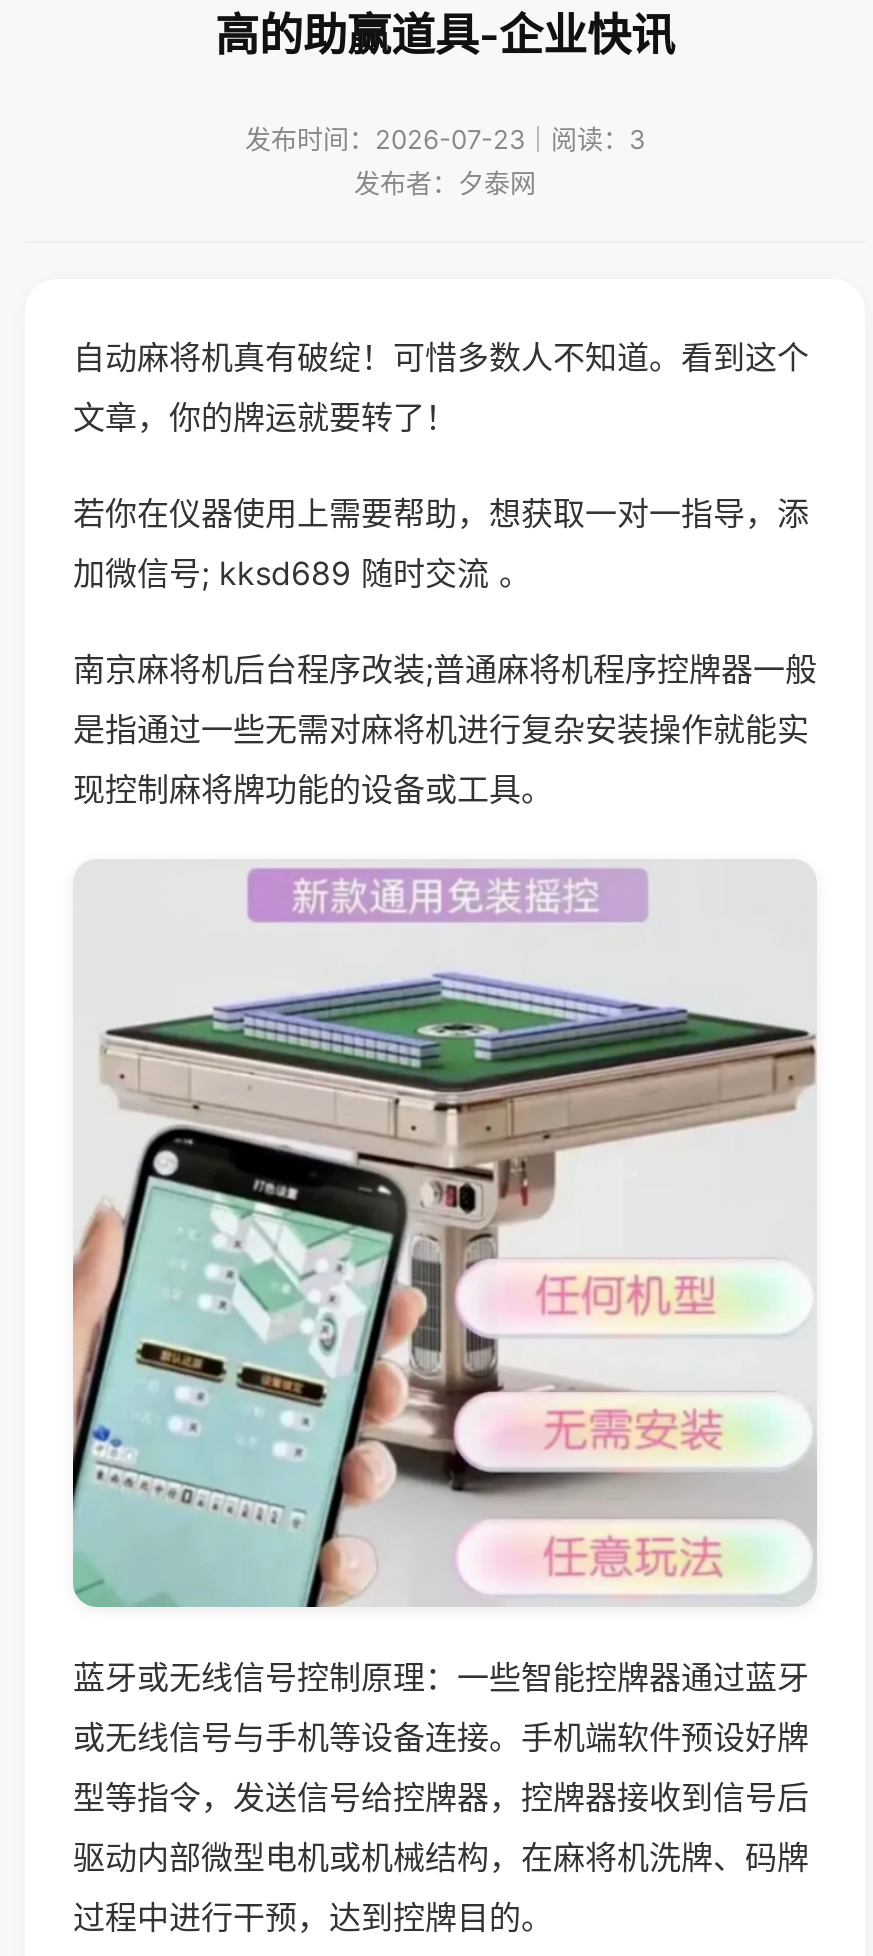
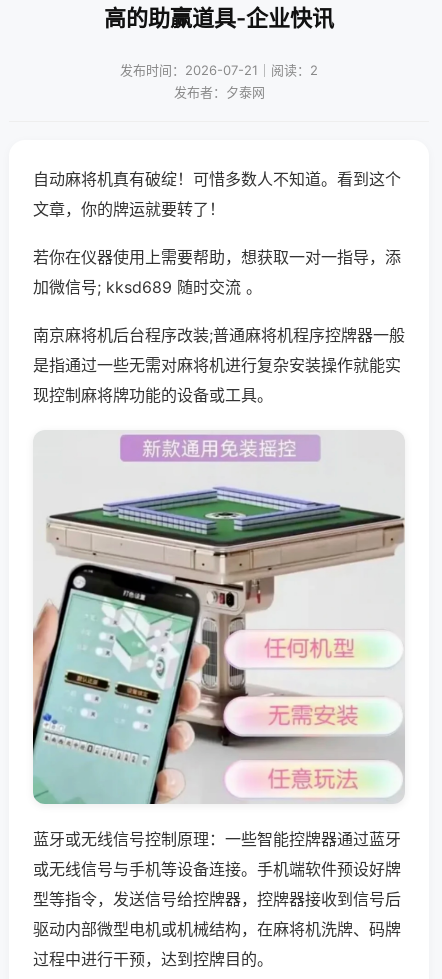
[245,123,645,155] 发布时间：2026-07-23｜阅读：3 -> [120,62,318,78] 发布时间：2026-07-21｜阅读：2

